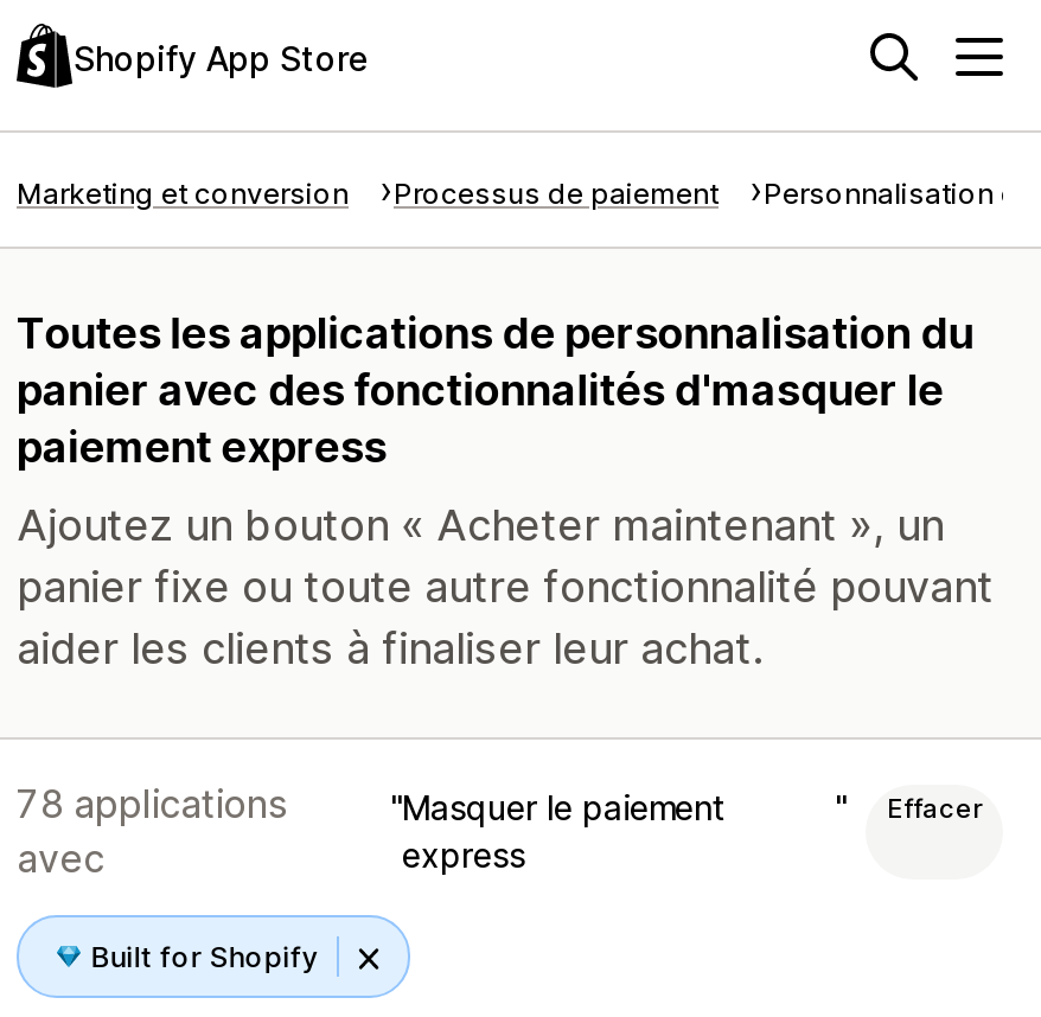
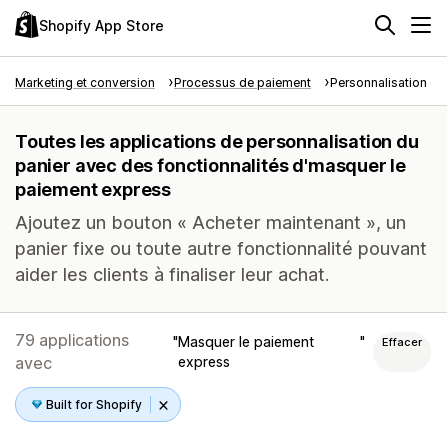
[17,780,287,827] 78 applications -> [15,330,129,350] 79 applications

